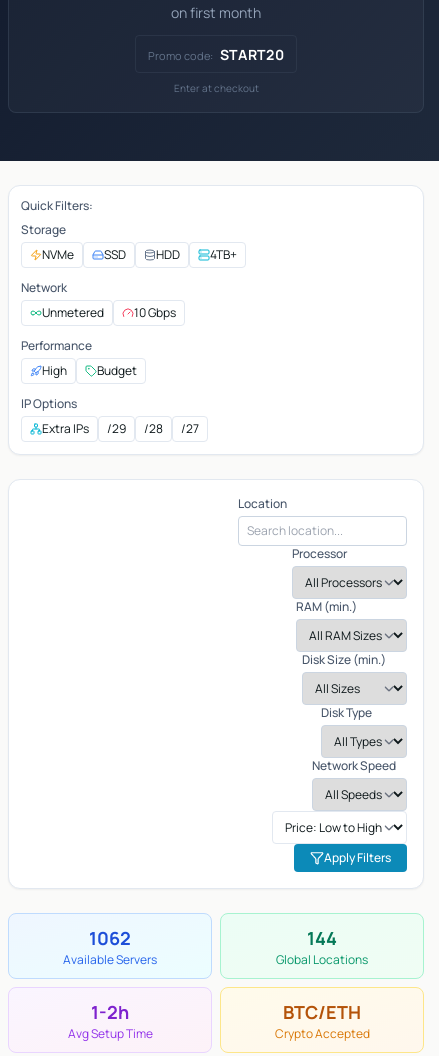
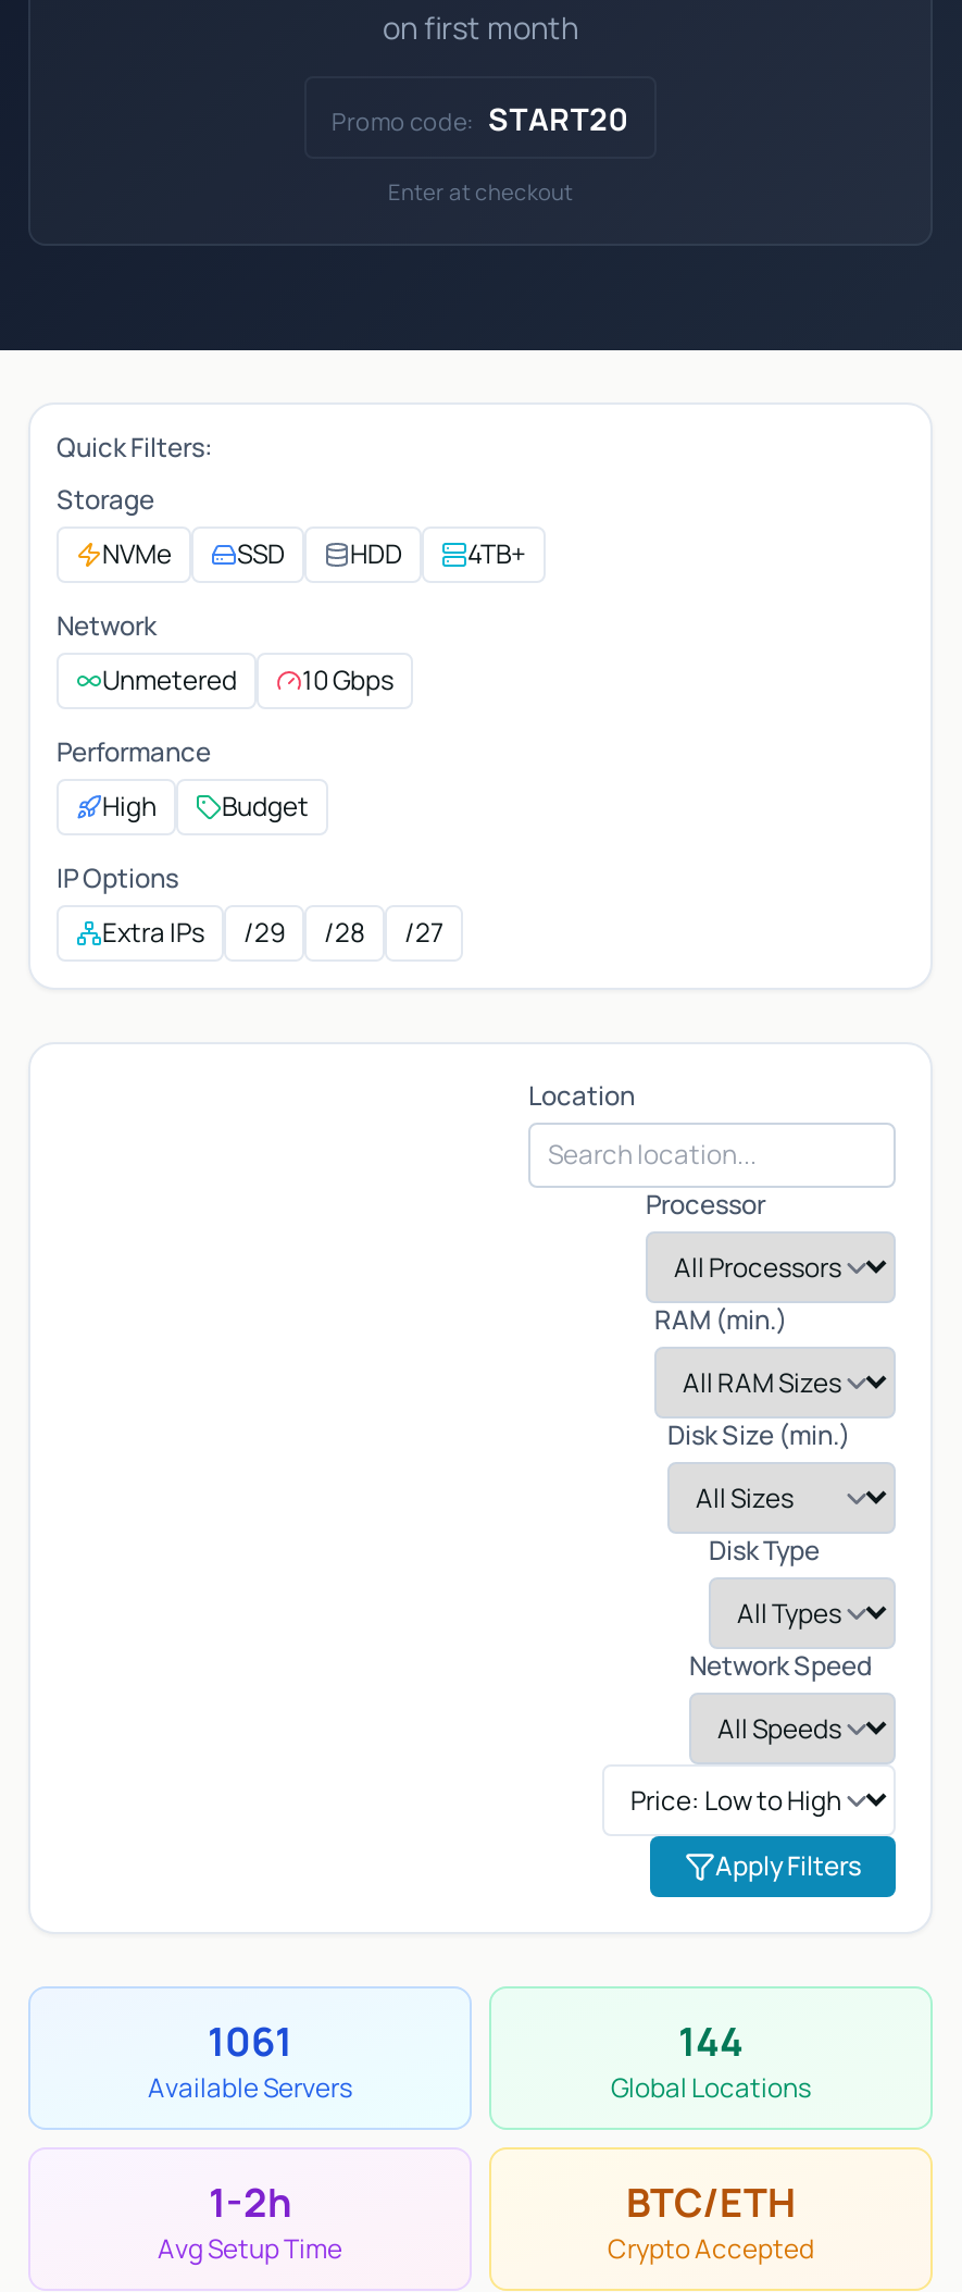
[89,926,131,950] 1062 -> [208,2015,292,2067] 1061

